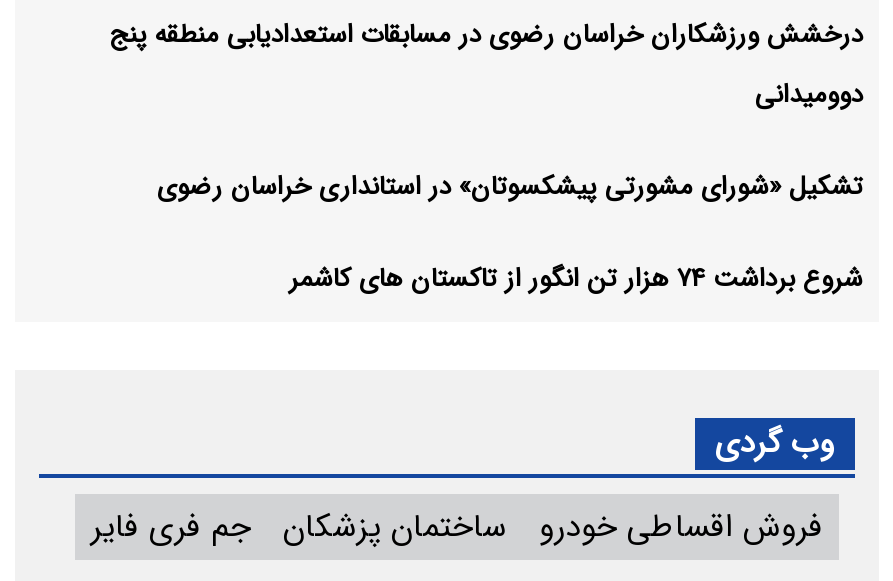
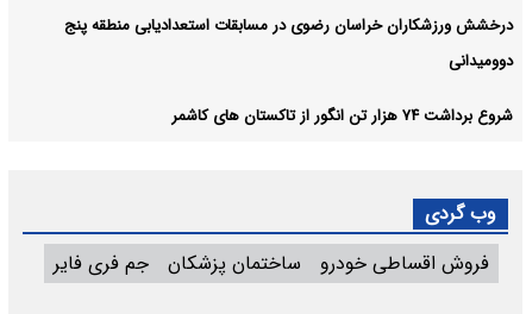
[157,166,863,208] تشکیل «شورای مشورتی پیشکسوتان» در استانداری خراسان رضوی -> none

